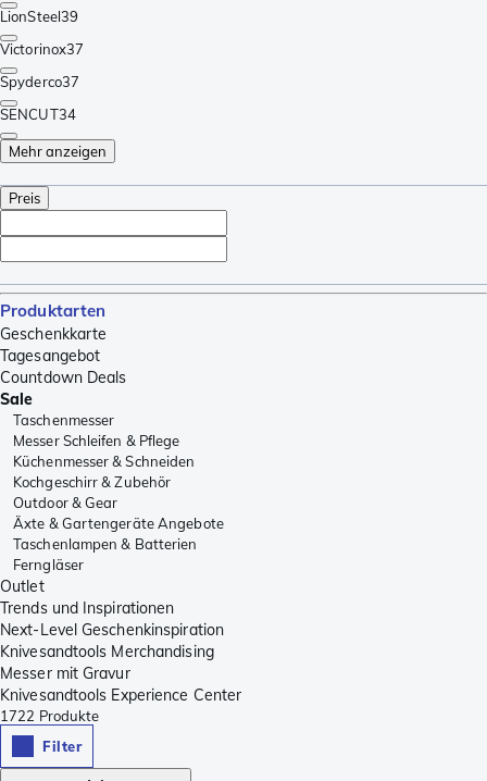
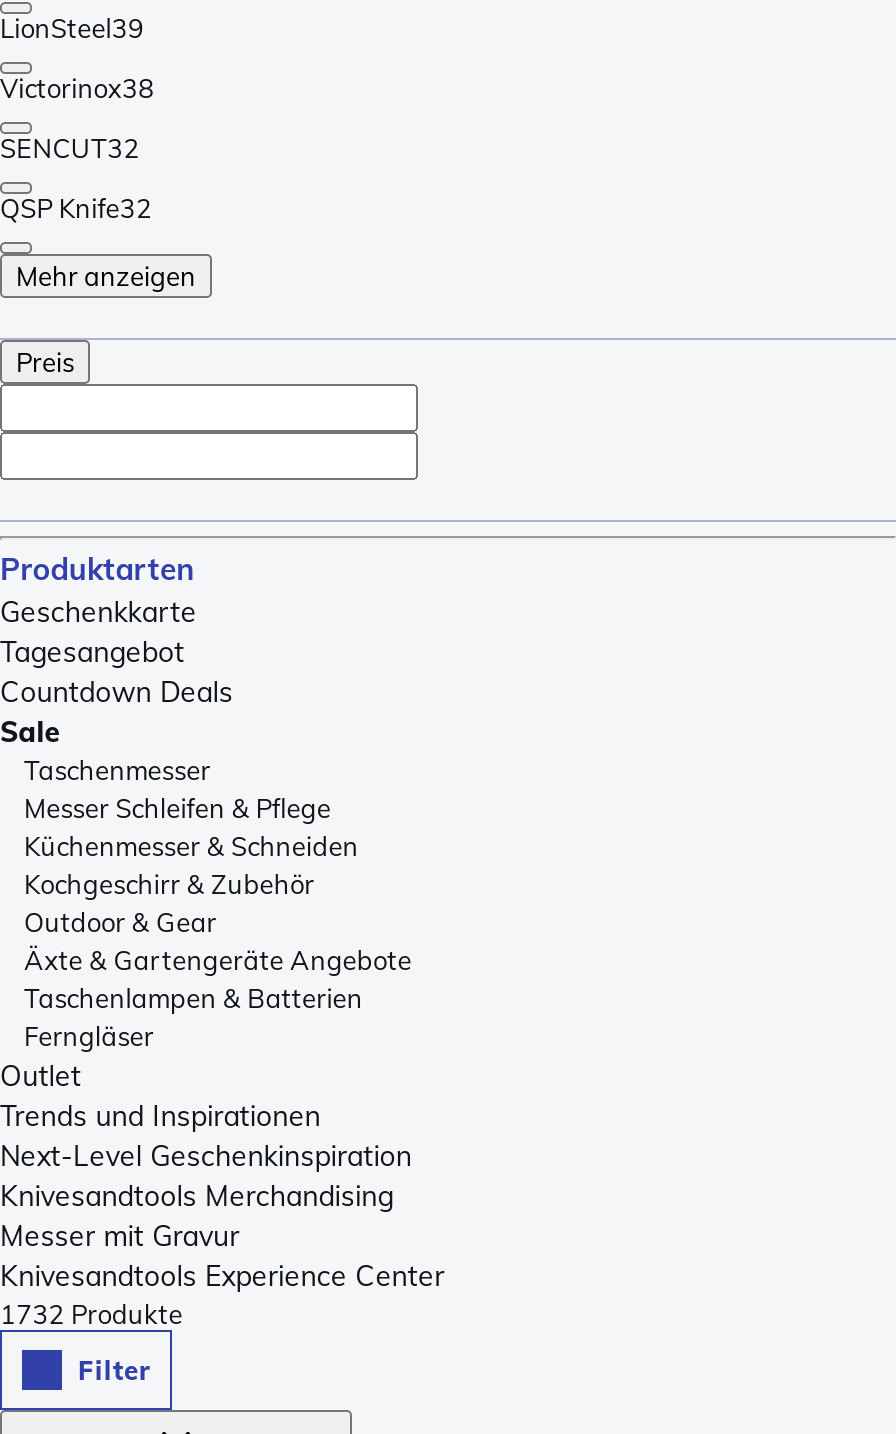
[0,41,84,58] Victorinox37 -> [0,73,154,105] Victorinox38
[0,73,79,91] Spyderco37 -> [0,133,140,165] SENCUT32
[0,106,76,123] SENCUT34 -> [0,193,152,225] QSP Knife32
[0,708,99,725] 1722 Produkte -> [0,1299,183,1331] 1732 Produkte

